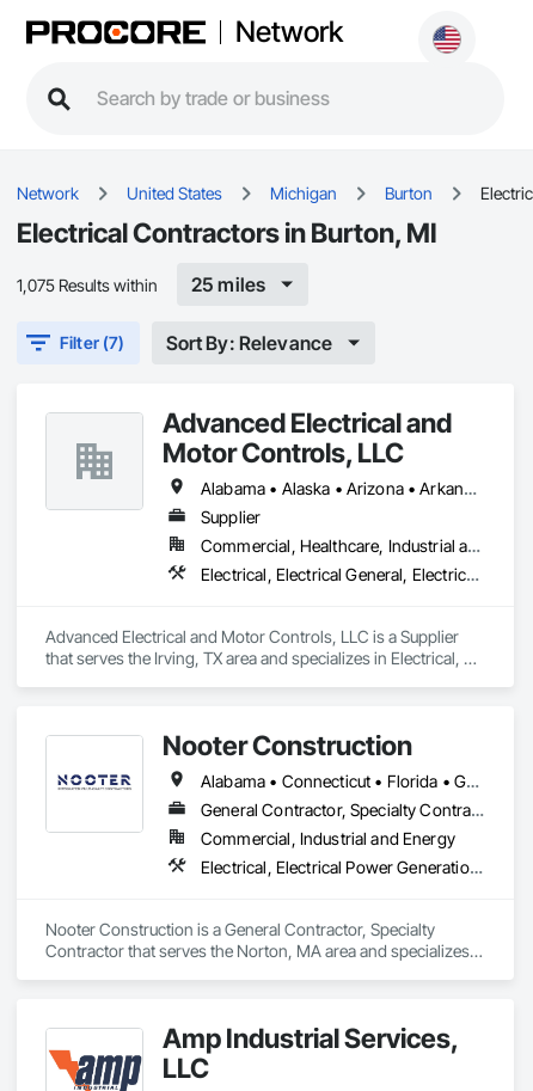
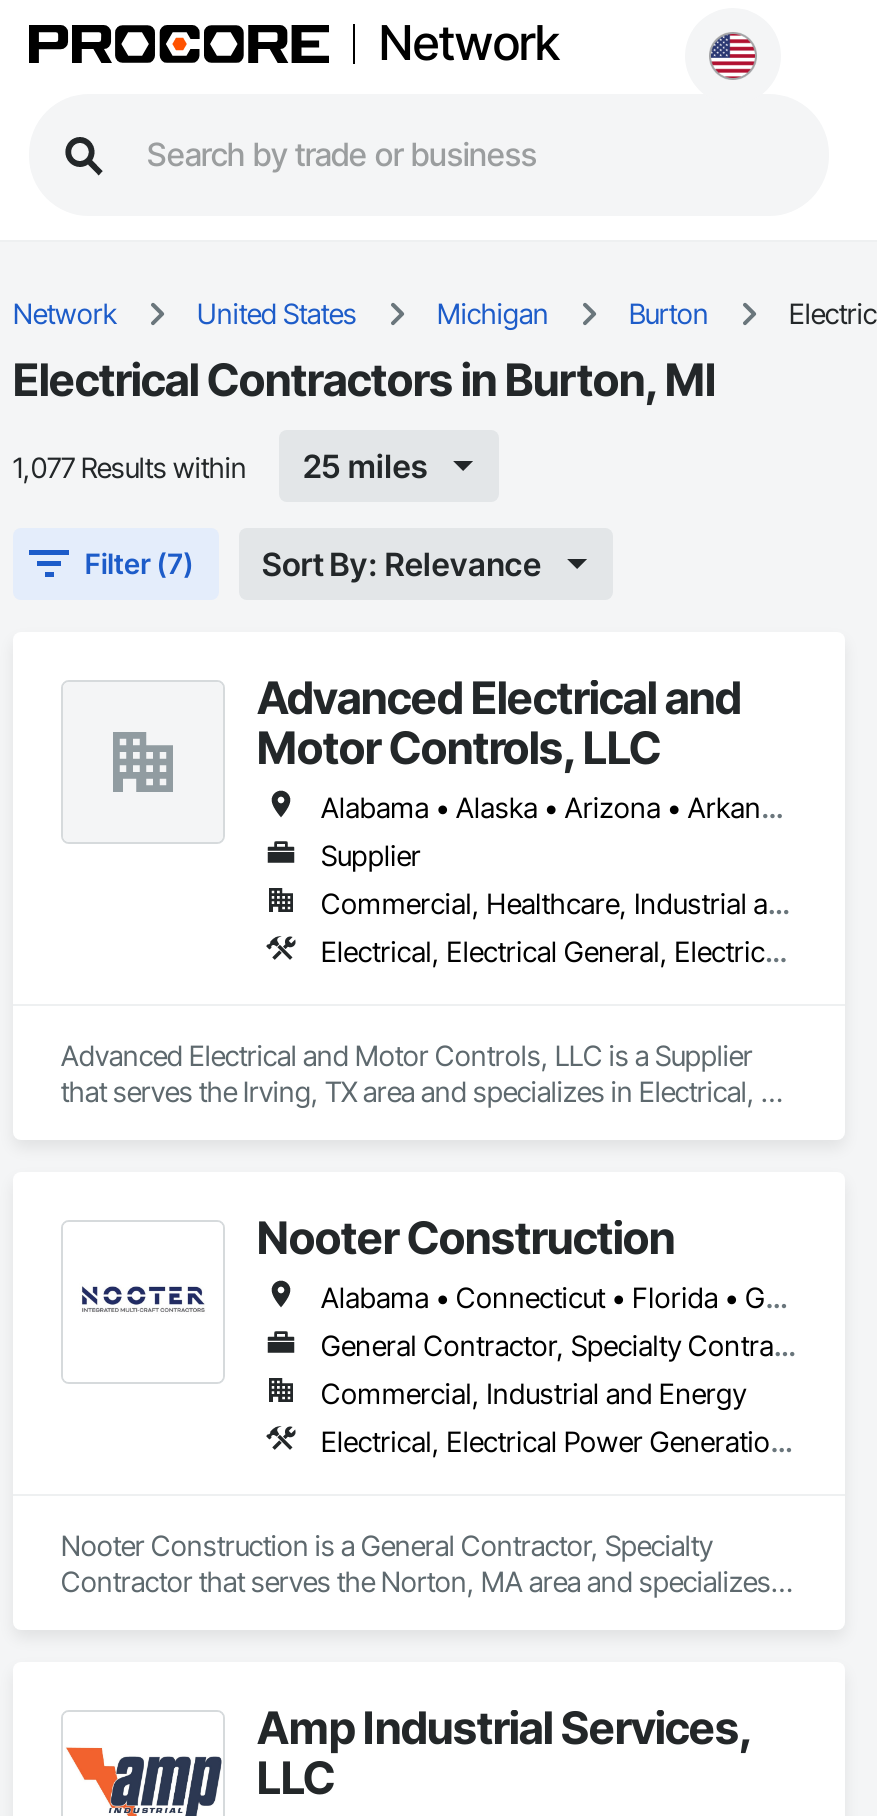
[17,274,158,295] 1,075 Results within -> [13,449,247,483] 1,077 Results within

